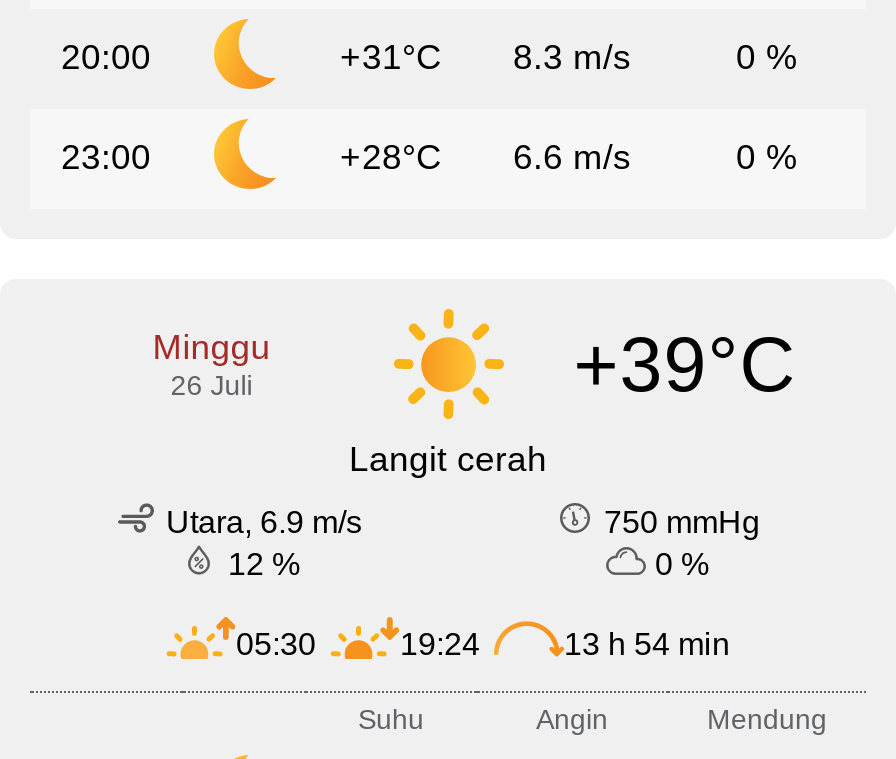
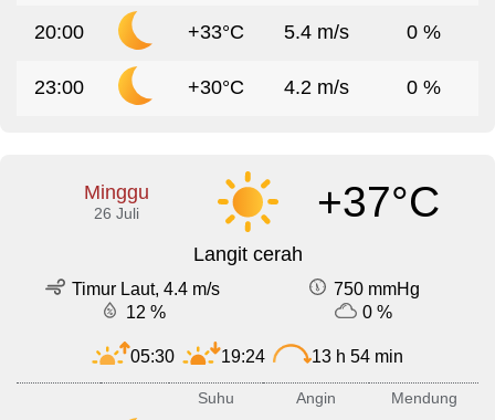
[340,38,631,78] +31°C | 8.3 m/s -> [188,21,349,43] +33°C | 5.4 m/s
[340,138,631,178] +28°C | 6.6 m/s -> [188,77,349,99] +30°C | 4.2 m/s
[574,321,796,407] +39°C -> [317,178,440,225] +37°C
[166,506,362,540] Utara, 6.9 m/s -> [72,280,220,299] Timur Laut, 4.4 m/s

